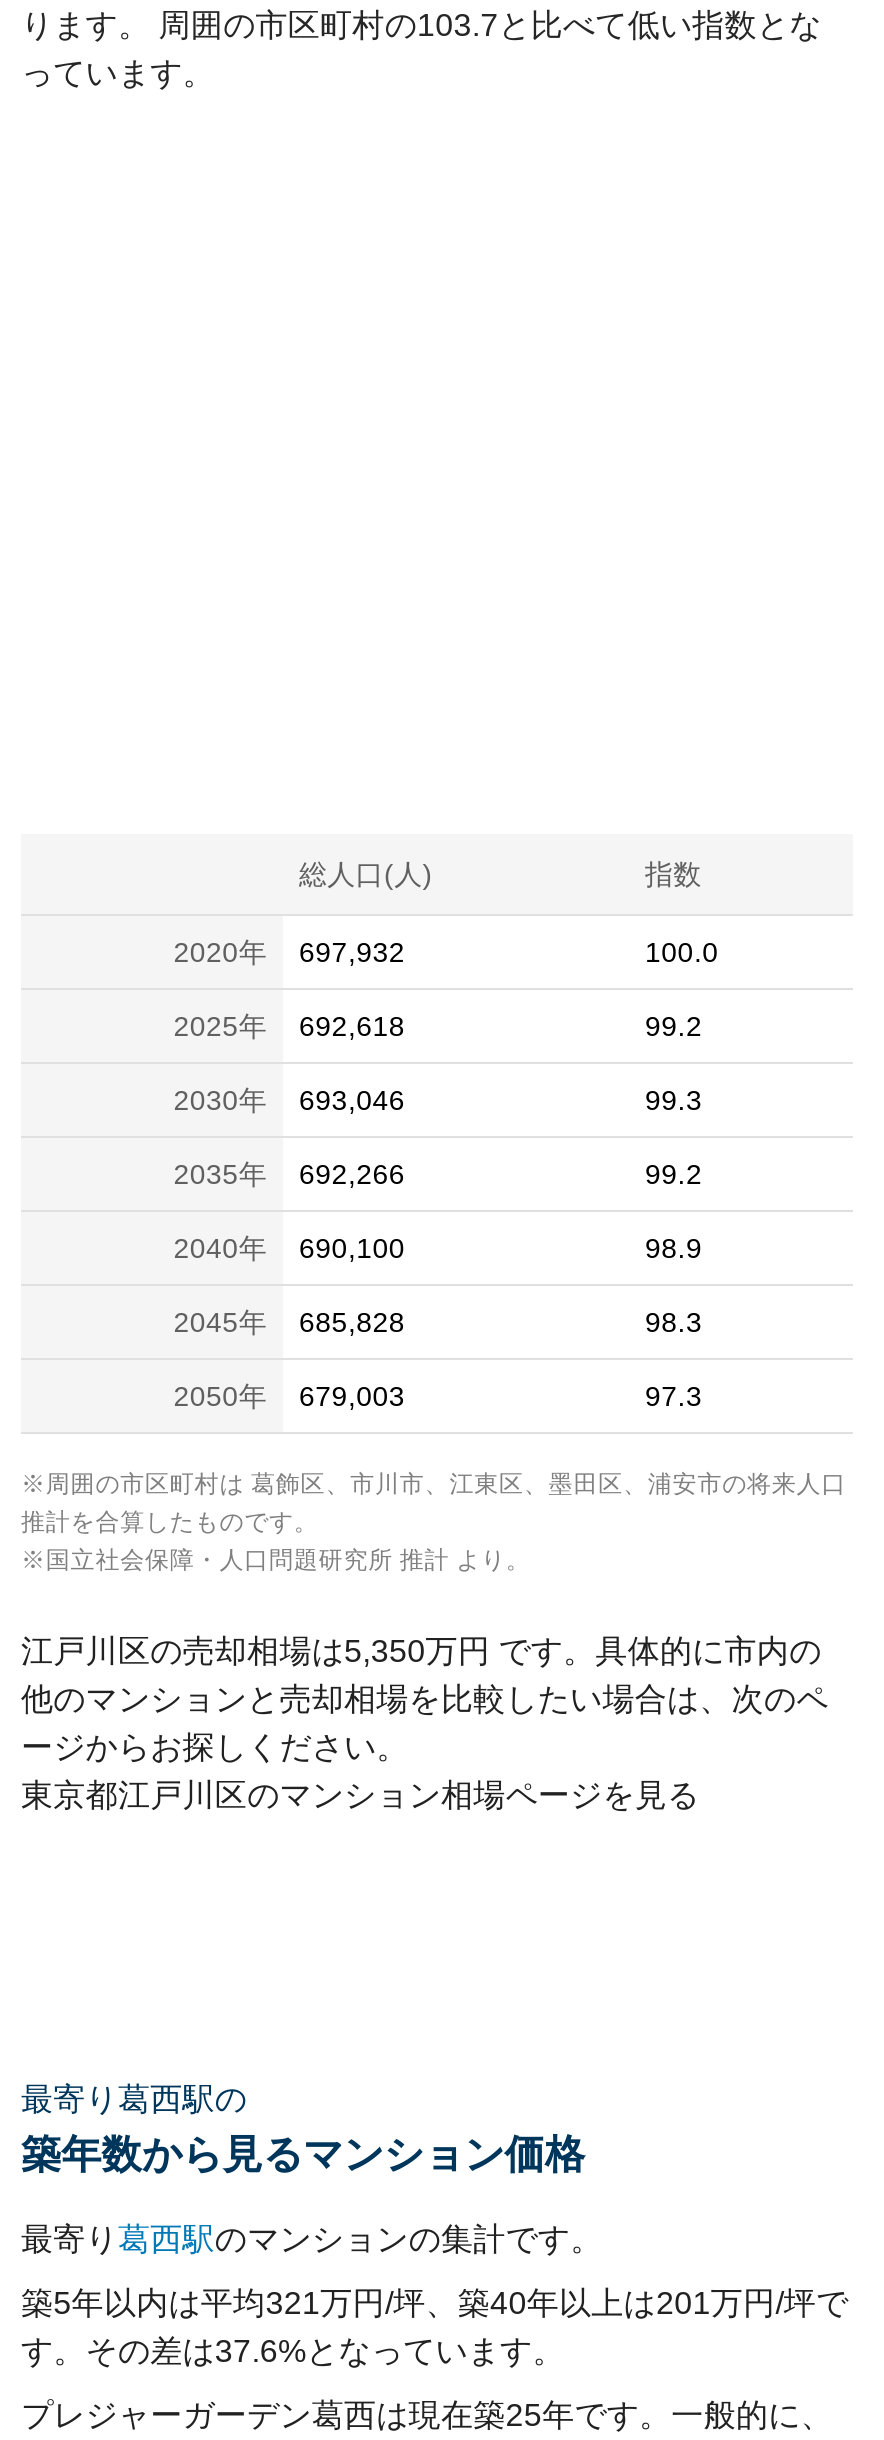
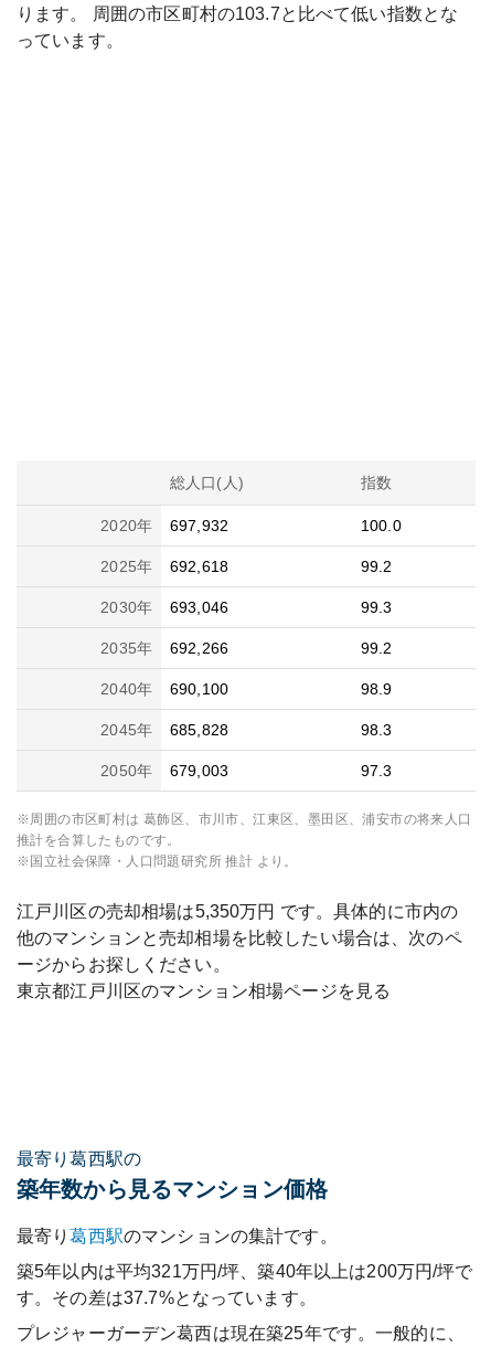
[21,2286,848,2320] 築5年以内は平均321万円/坪、築40年以上は201万円/坪で -> [17,1262,473,1281] 築5年以内は平均321万円/坪、築40年以上は200万円/坪で
[21,2334,565,2368] す。その差は37.6%となっています。 -> [17,1288,317,1307] す。その差は37.7%となっています。

